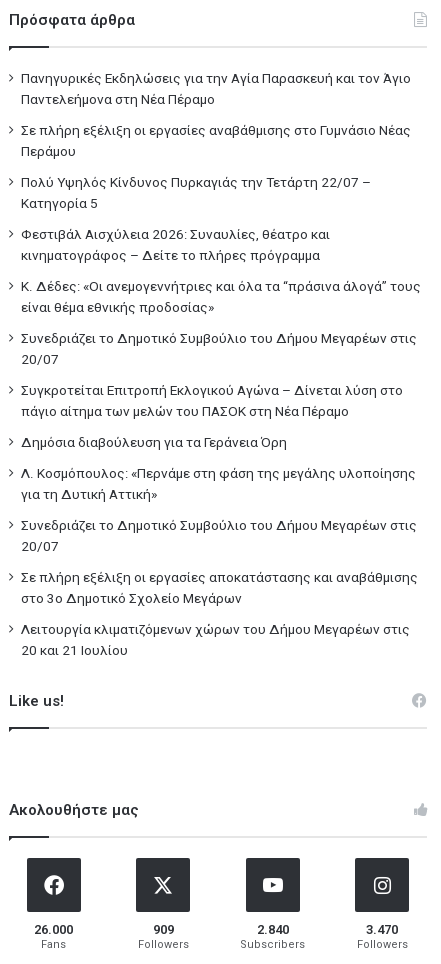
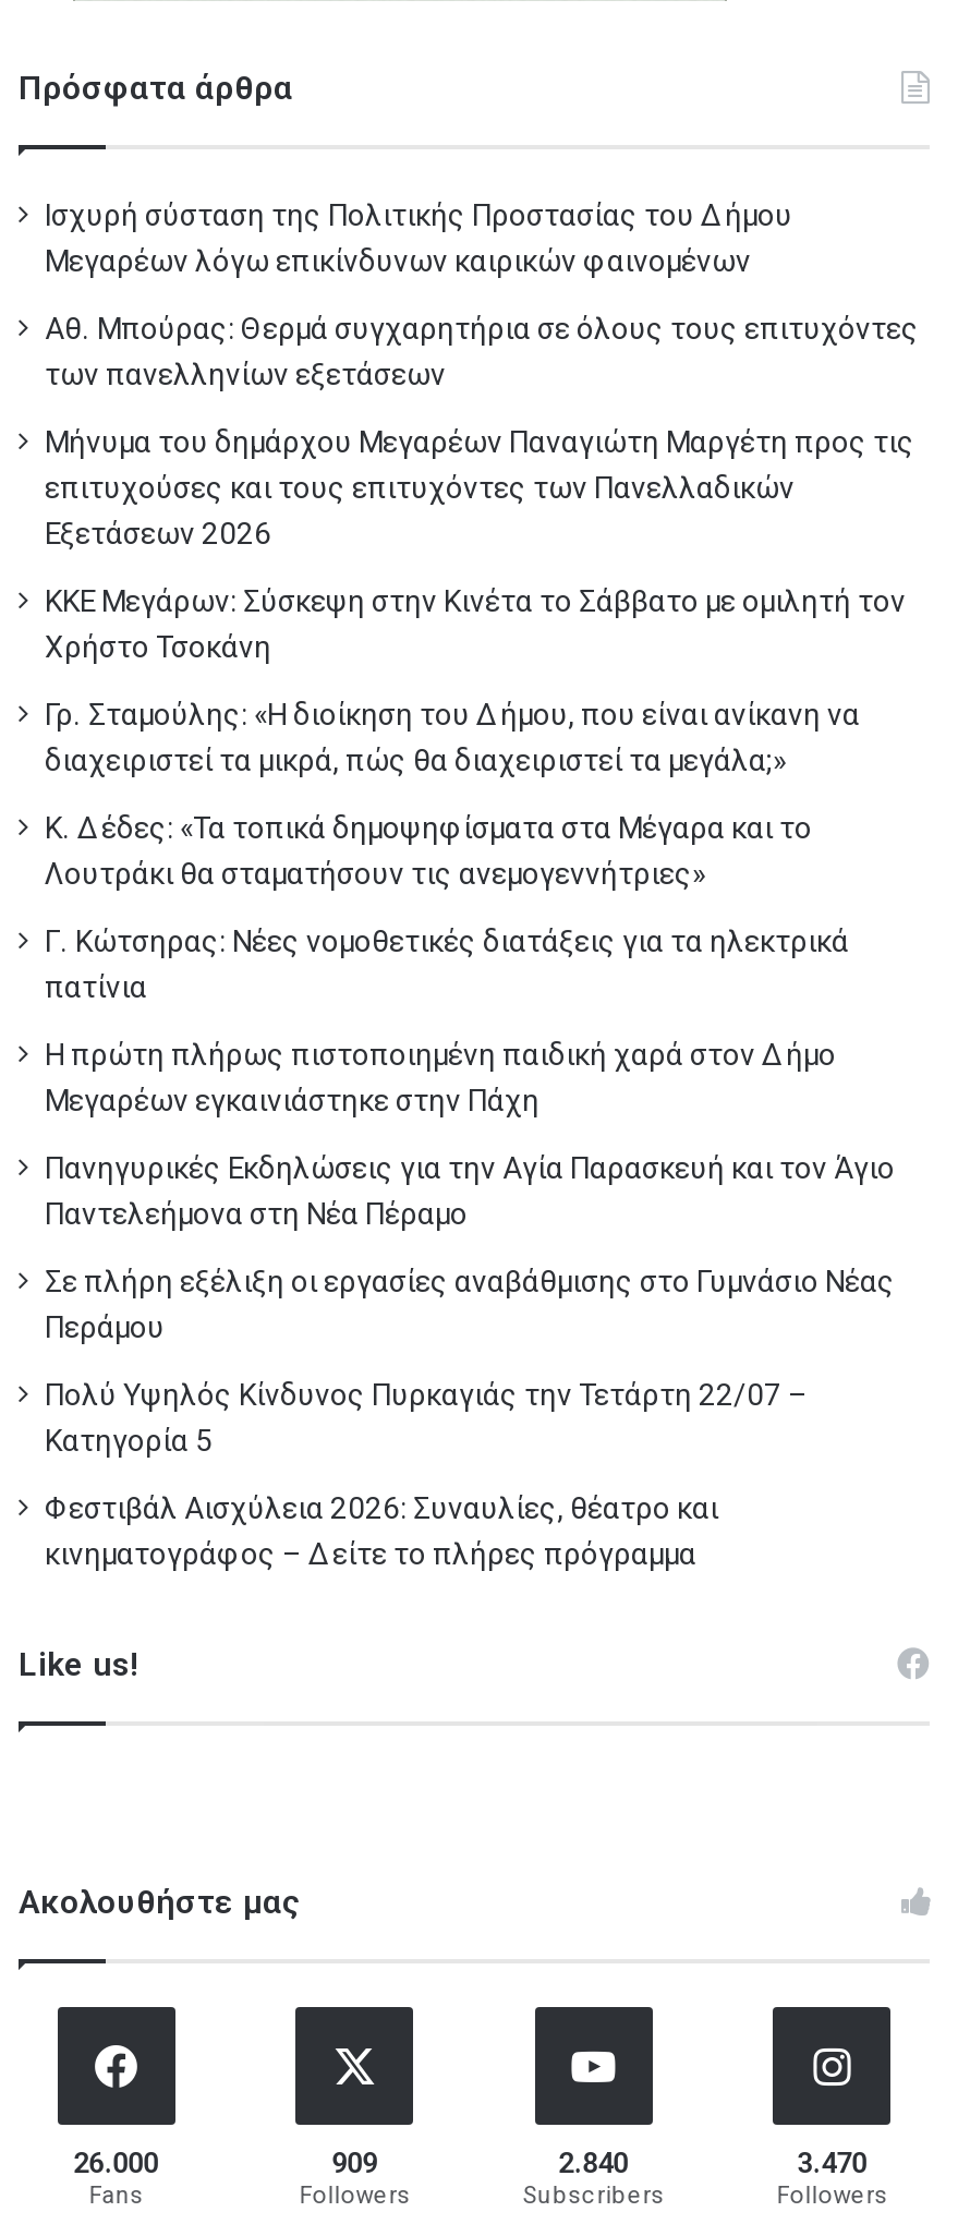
none -> [45,197,919,1117] Ισχυρή σύσταση της Πολιτικής Προστασίας του Δήμου | Μεγαρέων λόγω επικίνδυνων καιρικών φαινομένων | Αθ. Μπούρας: Θερμά συγχαρητήρια σε όλους τους επιτυχόντες | των πανελληνίων εξετάσεων | Μήνυμα του δημάρχου Μεγαρέων Παναγιώτη Μαργέτη προς τις | επιτυχούσες και τους επιτυχόντες των Πανελλαδικών | Εξετάσεων 2026 | ΚΚΕ Μεγάρων: Σύσκεψη στην Κινέτα το Σάββατο με ομιλητή τον | Χρήστο Τσοκάνη | Γρ. Σταμούλης: «Η διοίκηση του Δήμου, που είναι ανίκανη να | διαχειριστεί τα μικρά, πώς θα διαχειριστεί τα μεγάλα;» | Κ. Δέδες: «Τα τοπικά δημοψηφίσματα στα Μέγαρα και το | Λουτράκι θα σταματήσουν τις ανεμογεννήτριες» | Γ. Κώτσηρας: Νέες νομοθετικές διατάξεις για τα ηλεκτρικά | πατίνια | Η πρώτη πλήρως πιστοποιημένη παιδική χαρά στον Δήμο | Μεγαρέων εγκαινιάστηκε στην Πάχη
moved [21,70,411,263] -> [45,1150,895,1570]: Πανηγυρικές Εκδηλώσεις για την Αγία Παρασκευή και τον Άγιο | Παντελεήμονα στη Νέα Πέραμο | Σε πλήρη εξέλιξη οι εργασίες αναβάθμισης στο Γυμνάσιο Νέας | Περάμου | Πολύ Υψηλός Κίνδυνος Πυρκαγιάς την Τετάρτη 22/07 – | Κατηγορία 5 | Φεστιβάλ Αισχύλεια 2026: Συναυλίες, θέατρο και | κινηματογράφος – Δείτε το πλήρες πρόγραμμα
[21,278,421,658] Κ. Δέδες: «Οι ανεμογεννήτριες και όλα τα “πράσινα άλογά” τους | είναι θέμα εθνικής προδοσίας» | Συνεδριάζει το Δημοτικό Συμβούλιο του Δήμου Μεγαρέων στις | 20/07 | Συγκροτείται Επιτροπή Εκλογικού Αγώνα – Δίνεται λύση στο | πάγιο αίτημα των μελών του ΠΑΣΟΚ στη Νέα Πέραμο | Δημόσια διαβούλευση για τα Γεράνεια Όρη | Λ. Κοσμόπουλος: «Περνάμε στη φάση της μεγάλης υλοποίησης | για τη Δυτική Αττική» | Συνεδριάζει το Δημοτικό Συμβούλιο του Δήμου Μεγαρέων στις | 20/07 | Σε πλήρη εξέλιξη οι εργασίες αποκατάστασης και αναβάθμισης | στο 3ο Δημοτικό Σχολείο Μεγάρων | Λειτουργία κλιματιζόμενων χώρων του Δήμου Μεγαρέων στις | 20 και 21 Ιουλίου -> none

